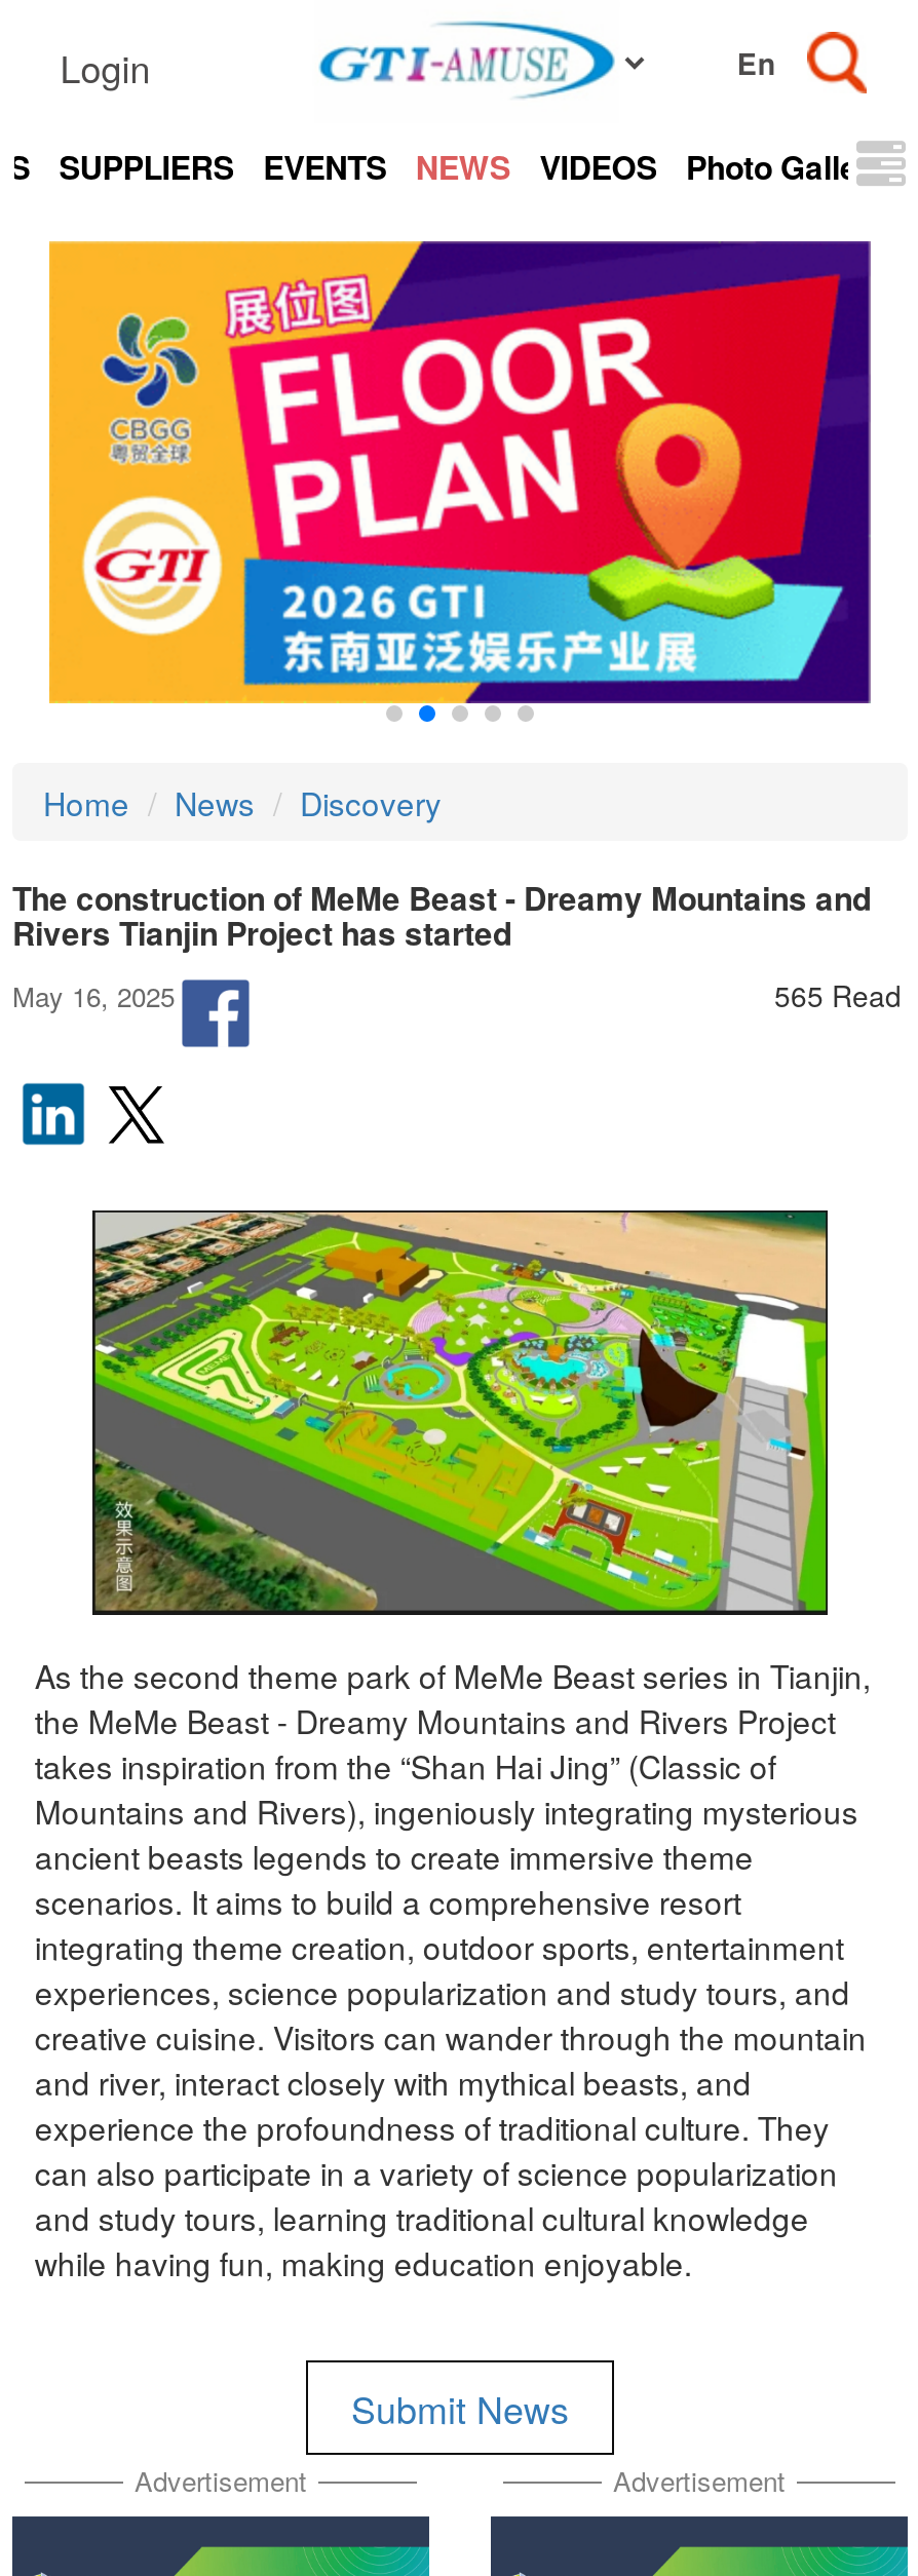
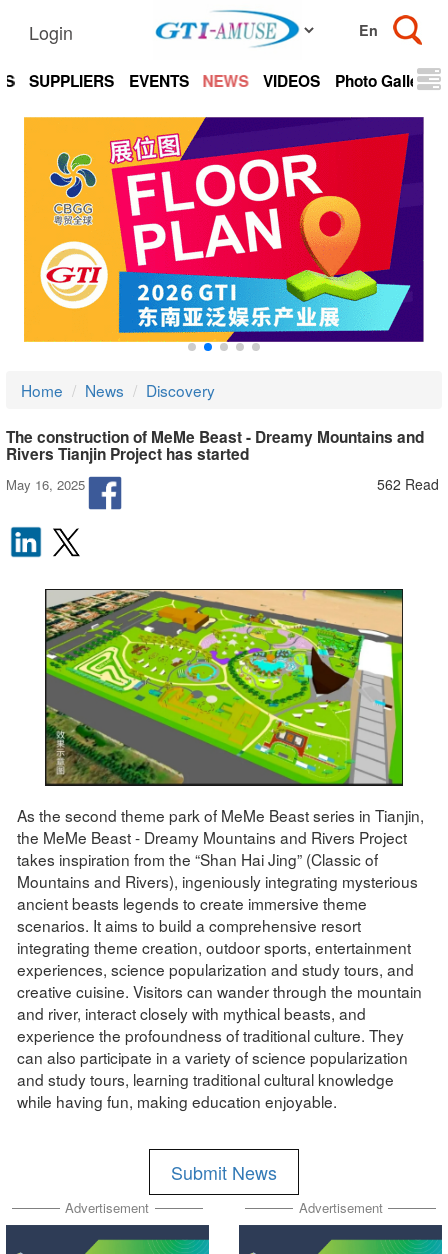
[774,975,902,1016] 565 Read -> [377,474,439,494] 562 Read

